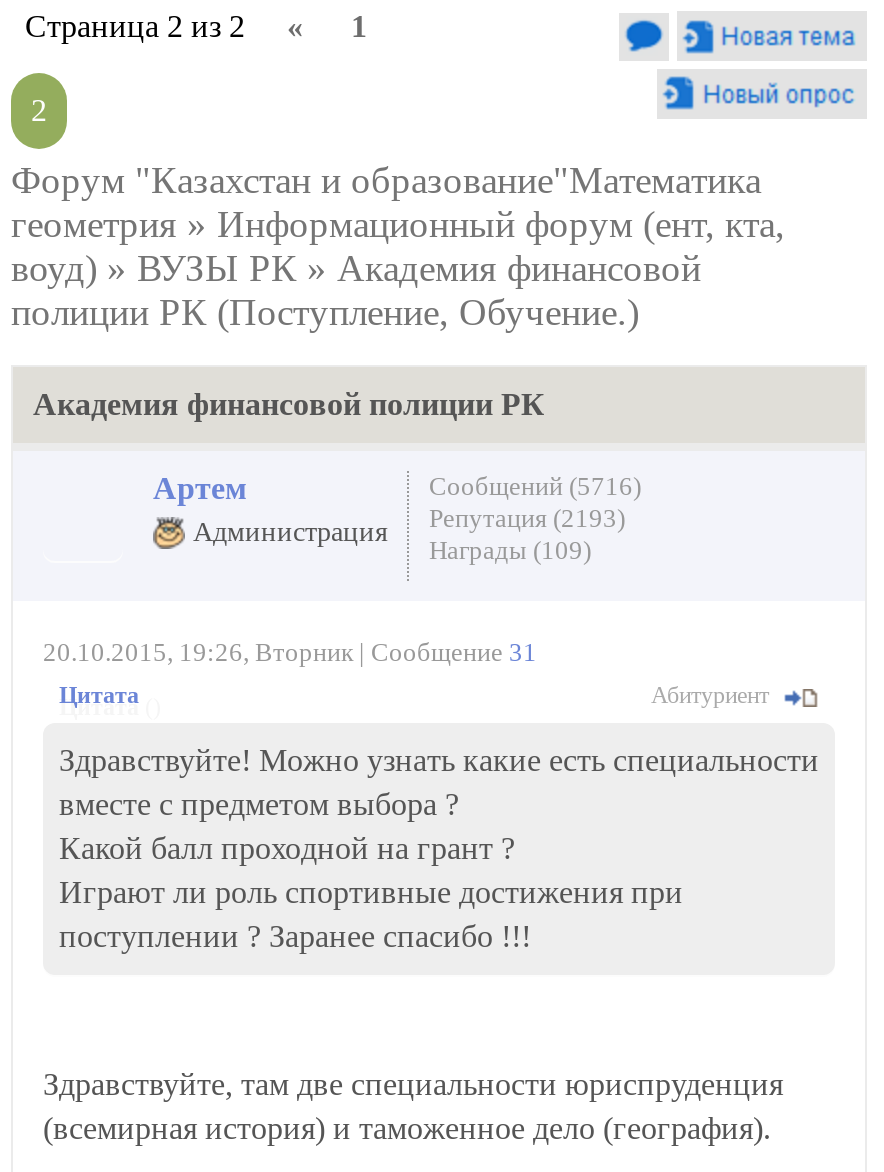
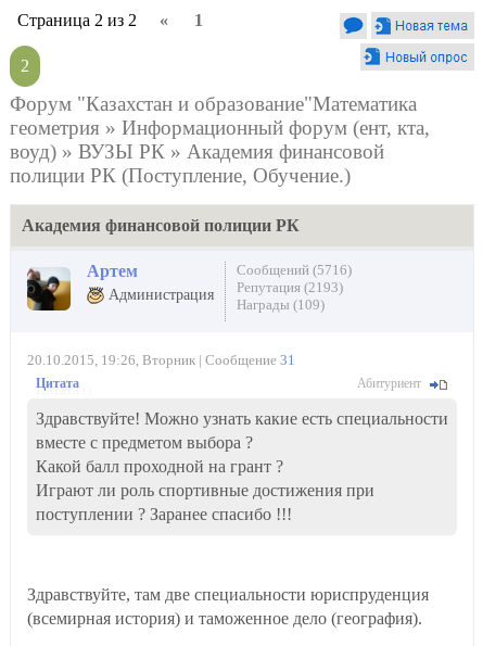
none -> [26,267,72,312] [image]

